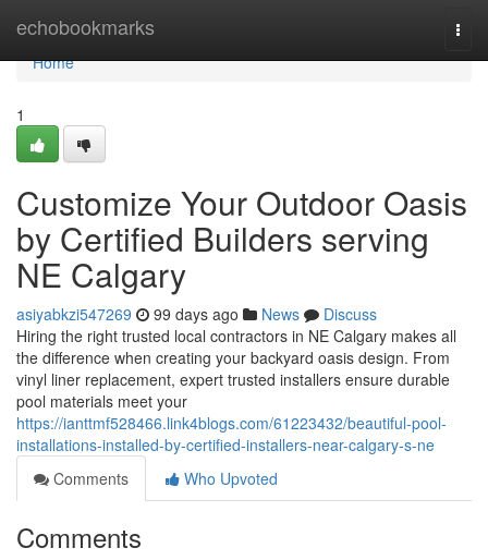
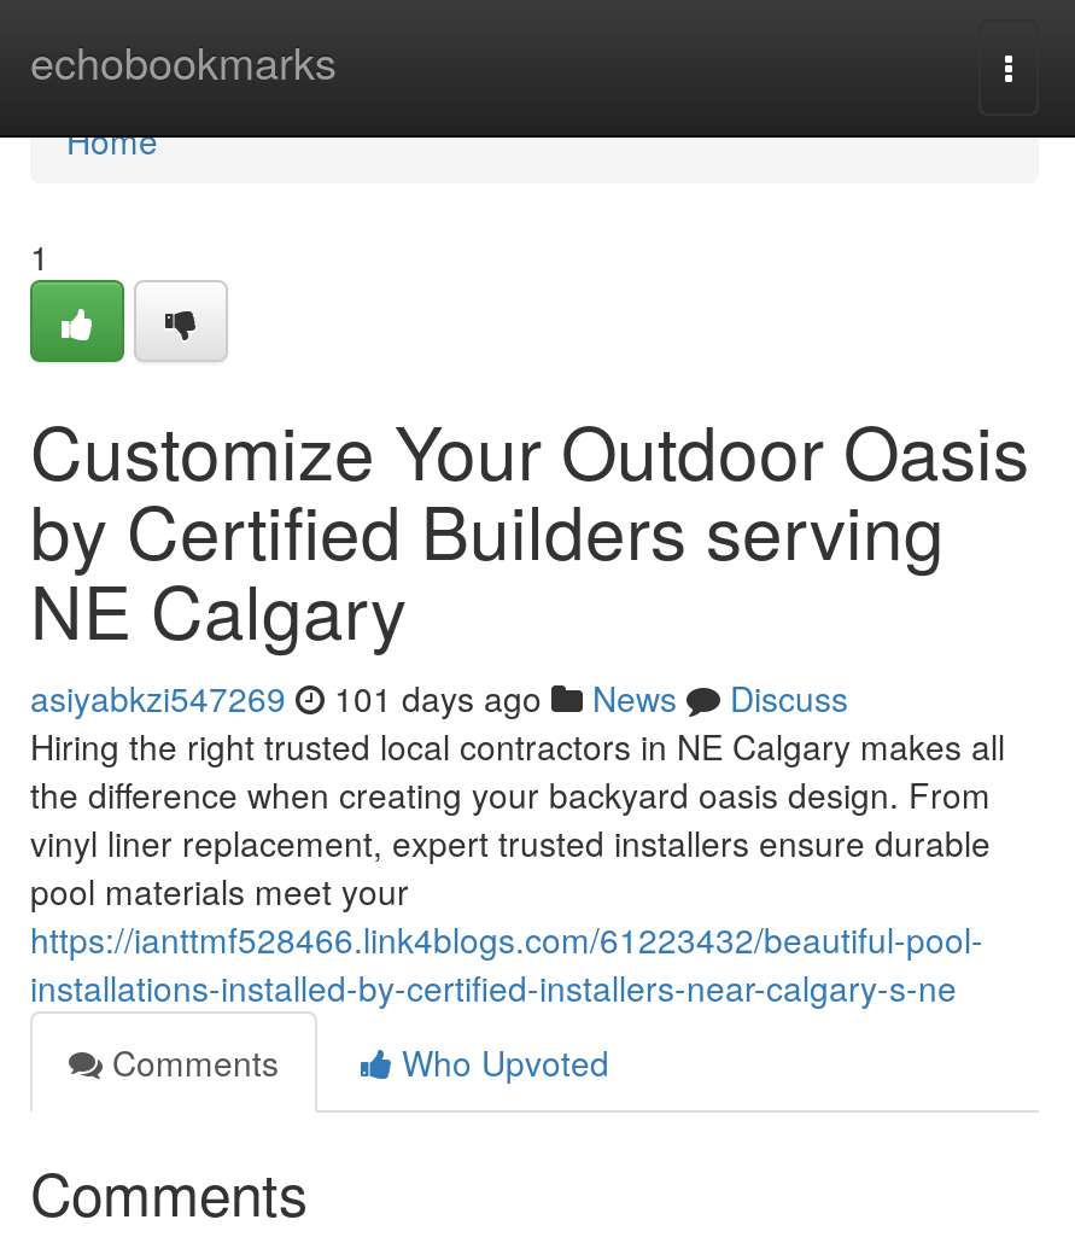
[16,303,377,325] asiyabkzi547269 99 days ago News Discuss -> [30,673,848,722] asiyabkzi547269 101 days ago News Discuss

